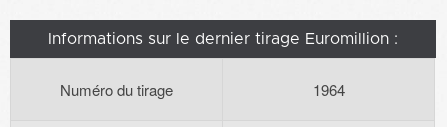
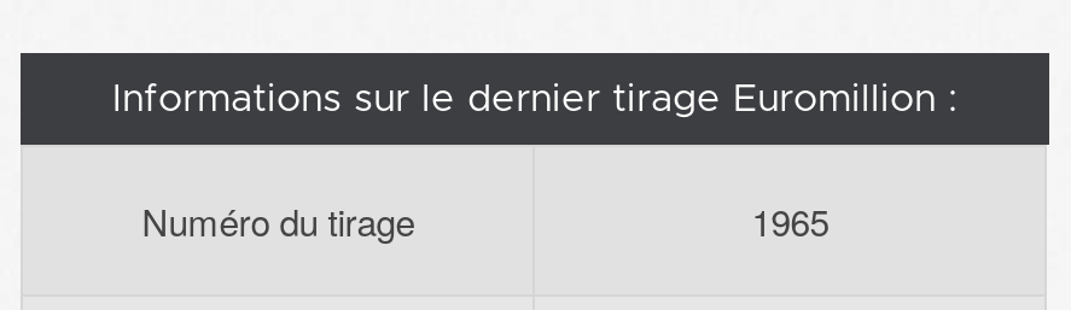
[313,79,345,100] 1964 -> [752,195,829,246] 1965

